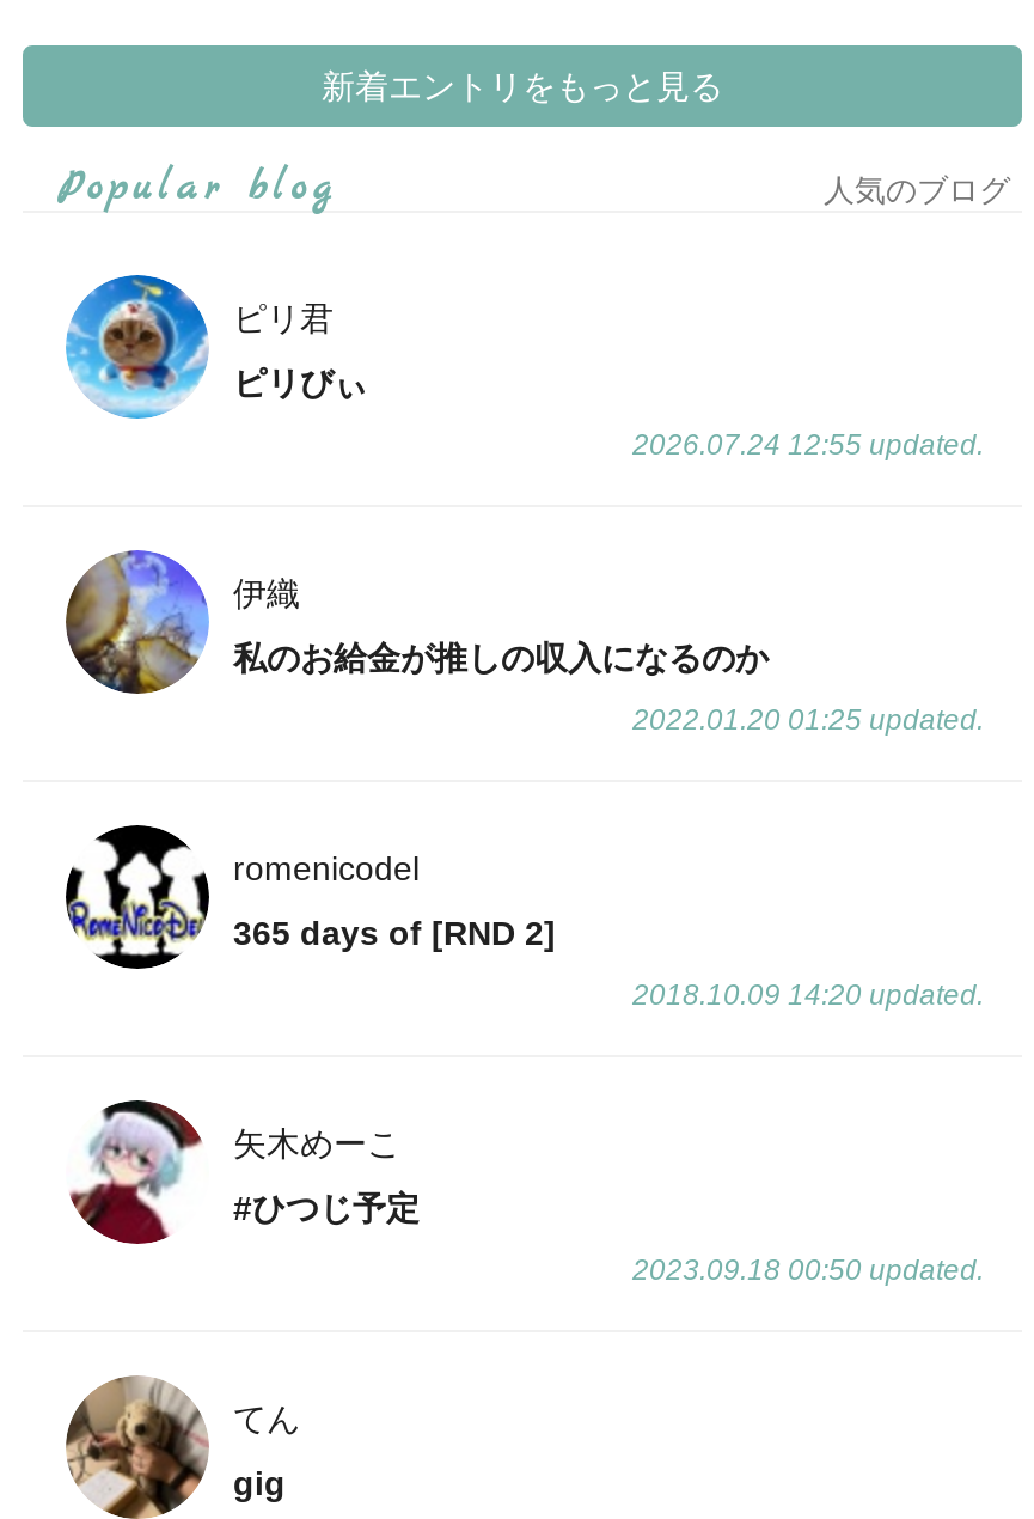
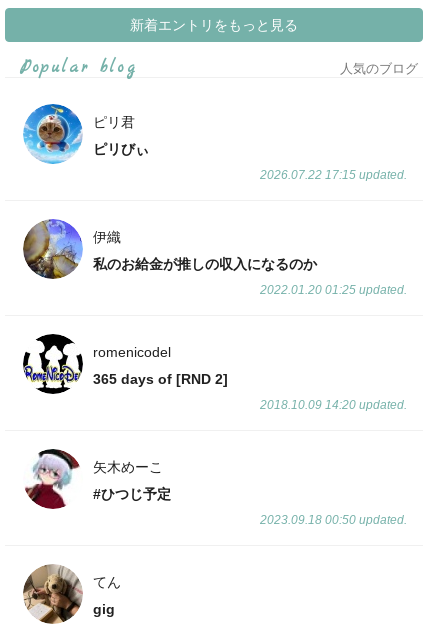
[632,428,984,462] 2026.07.24 12:55 updated. -> [260,168,407,182] 2026.07.22 17:15 updated.

